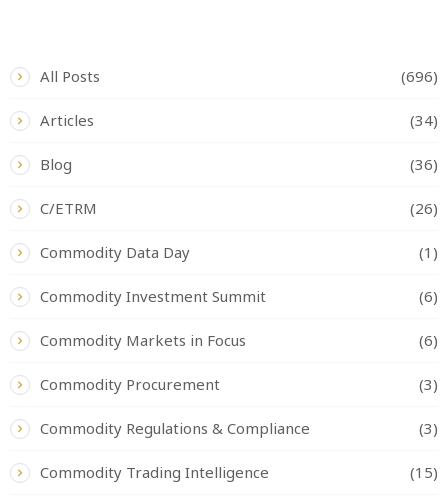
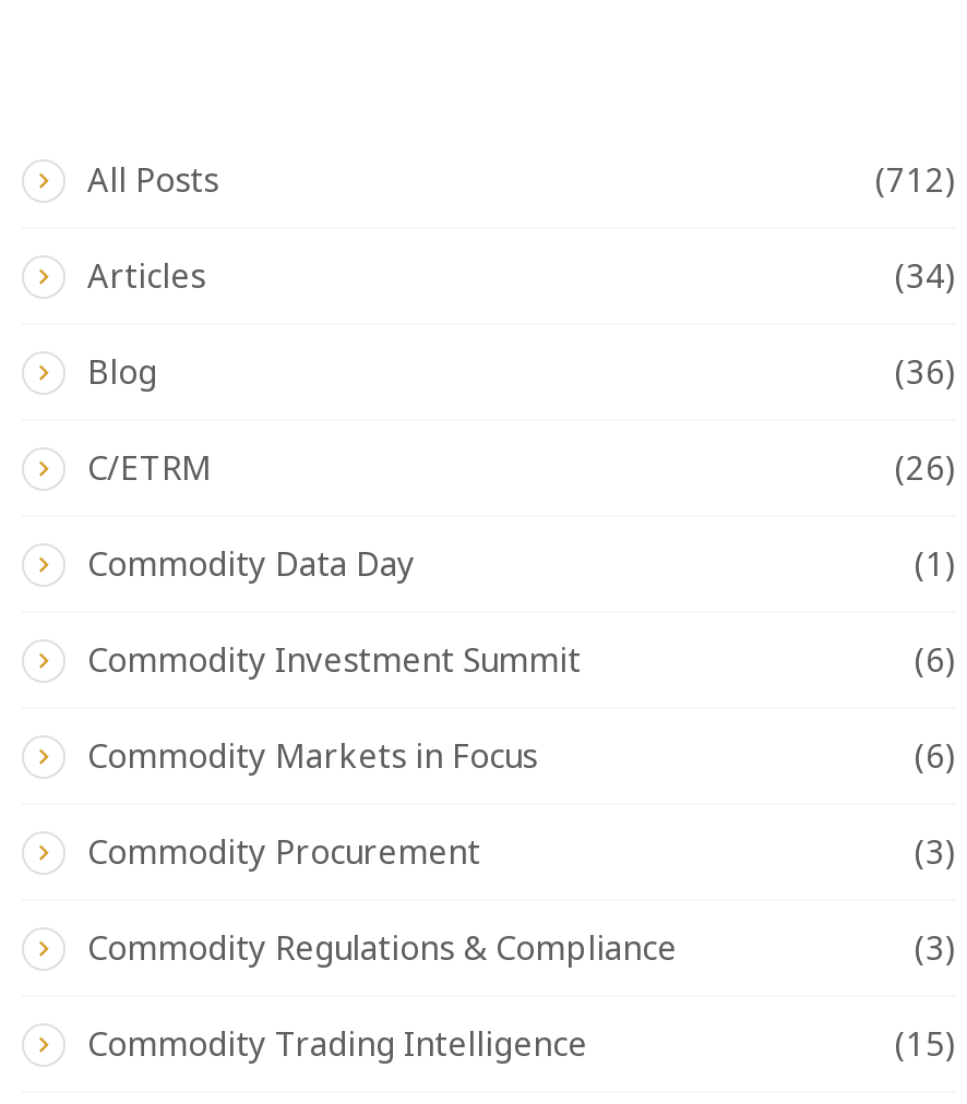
[401,66,438,86] (696) -> [875,158,956,201] (712)

